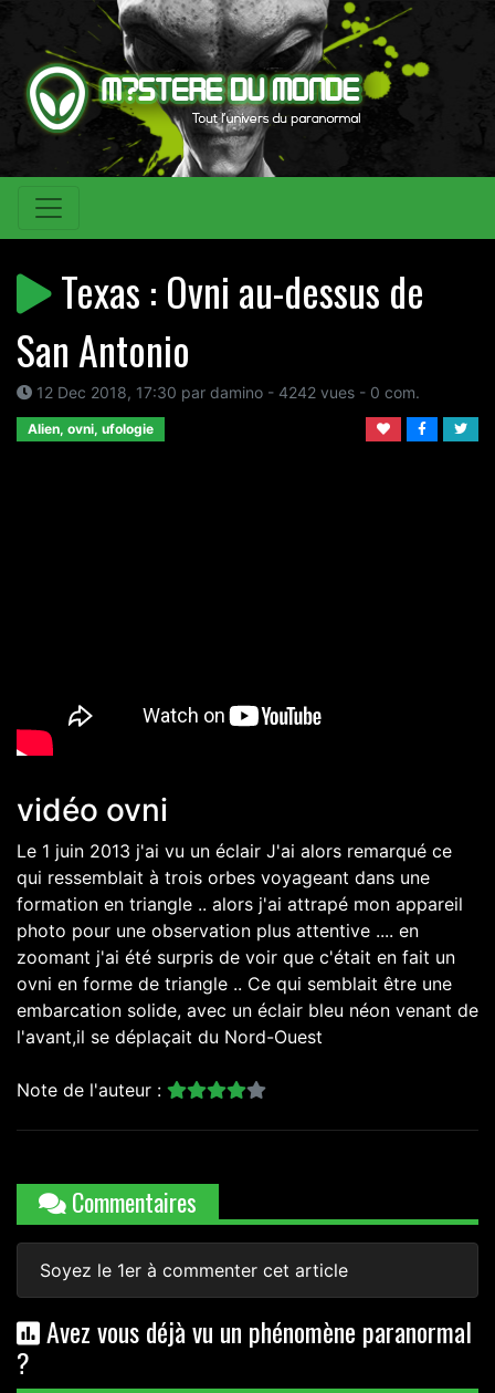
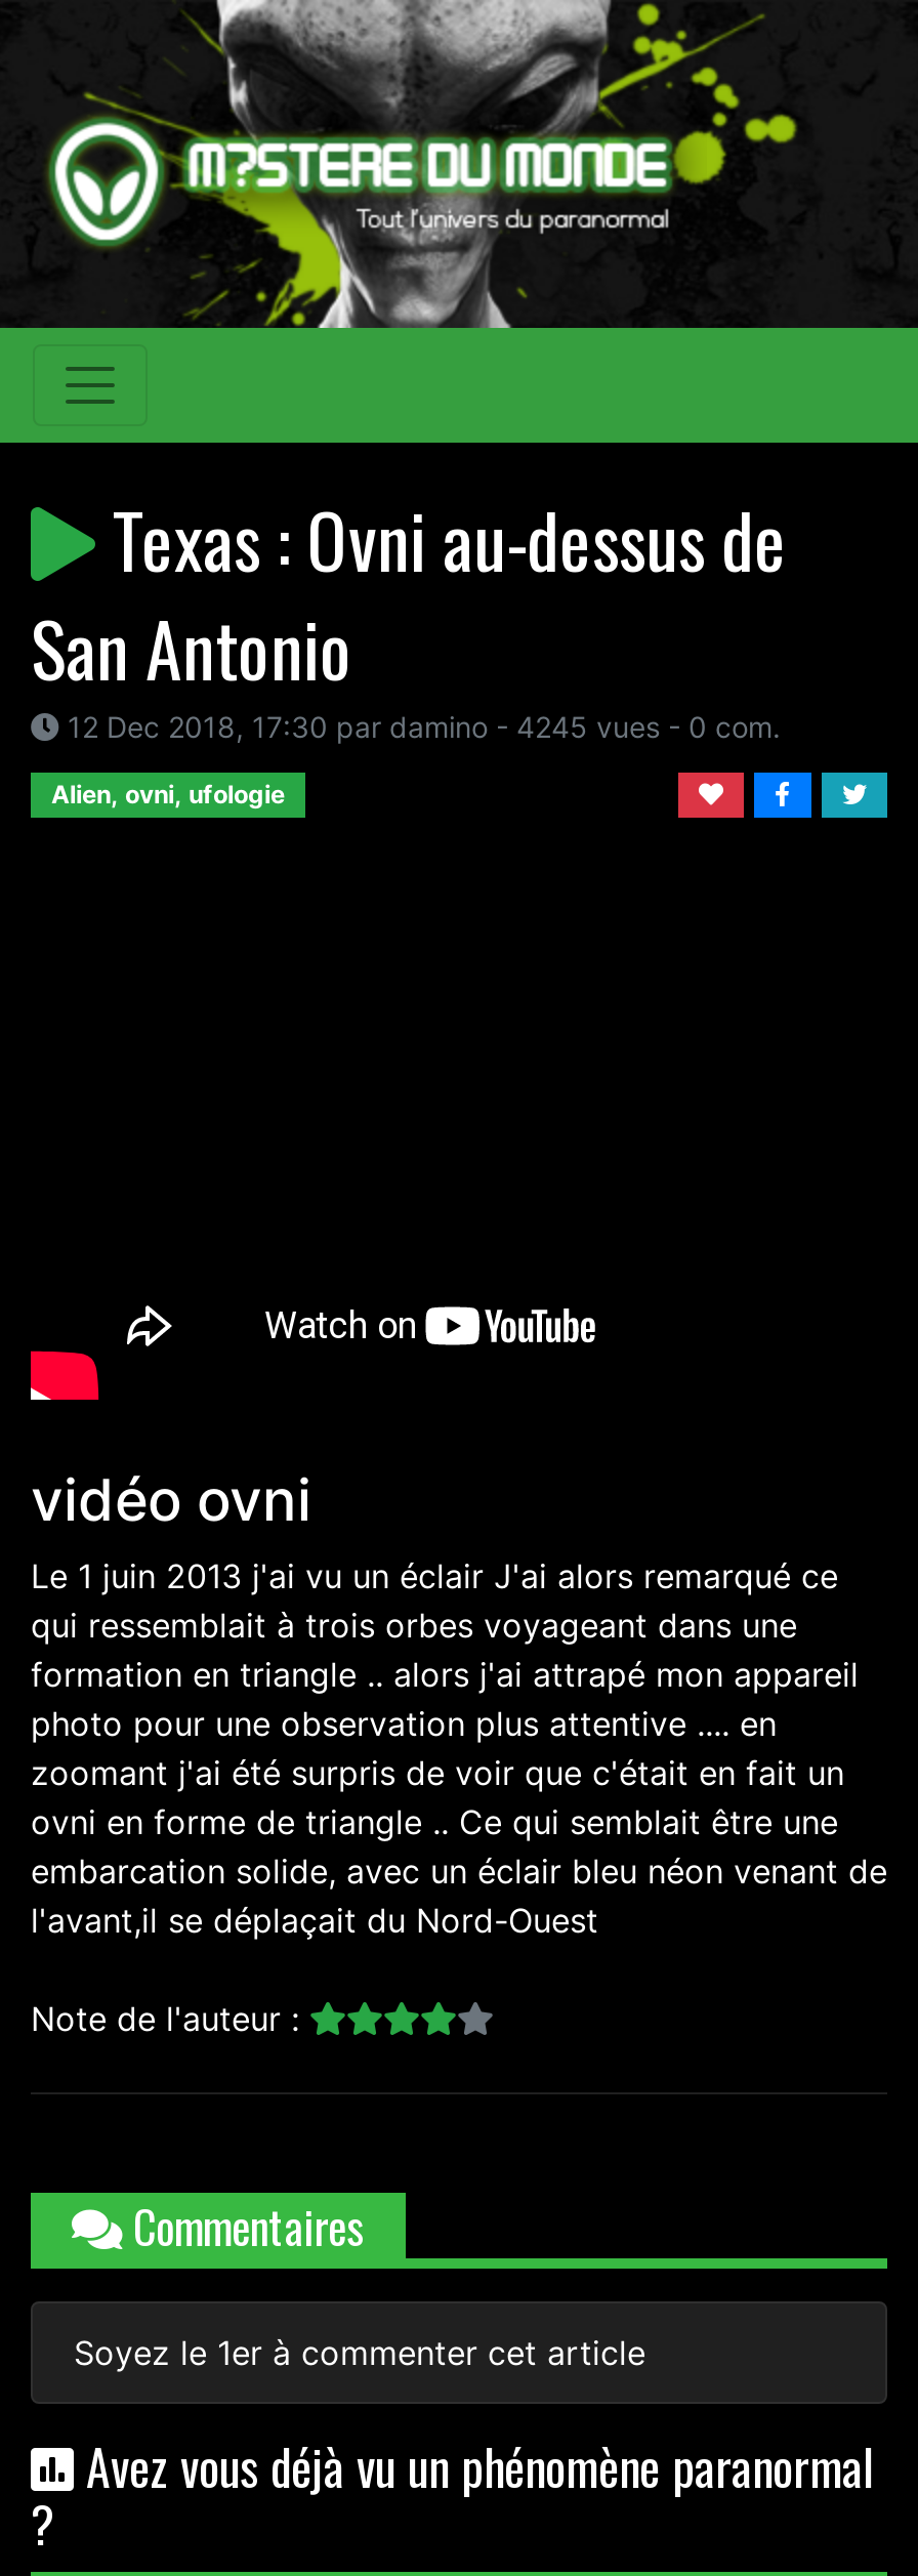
[32,383,420,402] 12 Dec 2018, 17:30 par damino - 4242 vues - 0 com. -> [59,709,781,744] 12 Dec 2018, 17:30 par damino - 4245 vues - 0 com.

